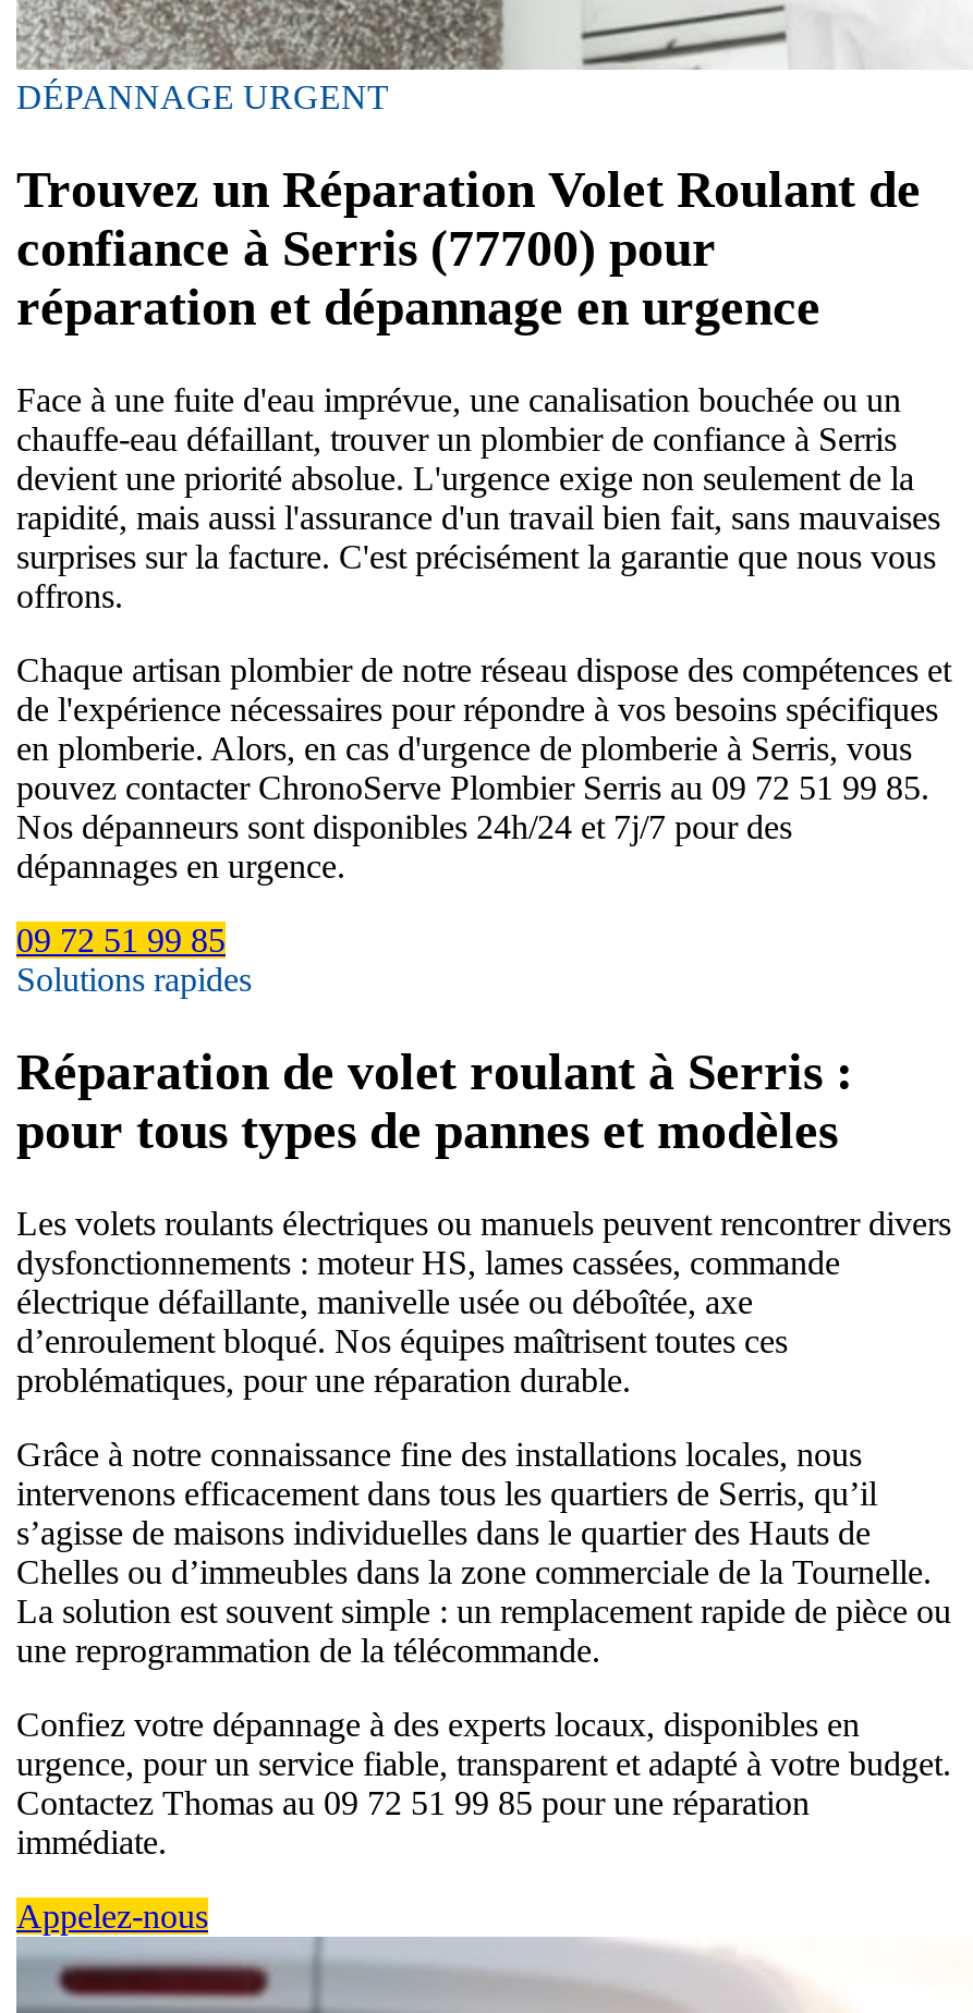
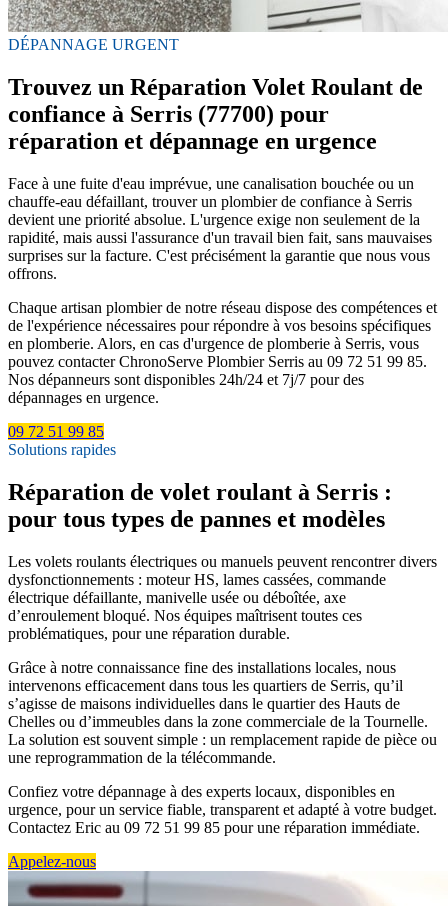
[16,1783,810,1859] Contactez Thomas au 09 72 51 99 85 pour une réparation | immédiate. -> [8,818,420,835] Contactez Eric au 09 72 51 99 85 pour une réparation immédiate.

